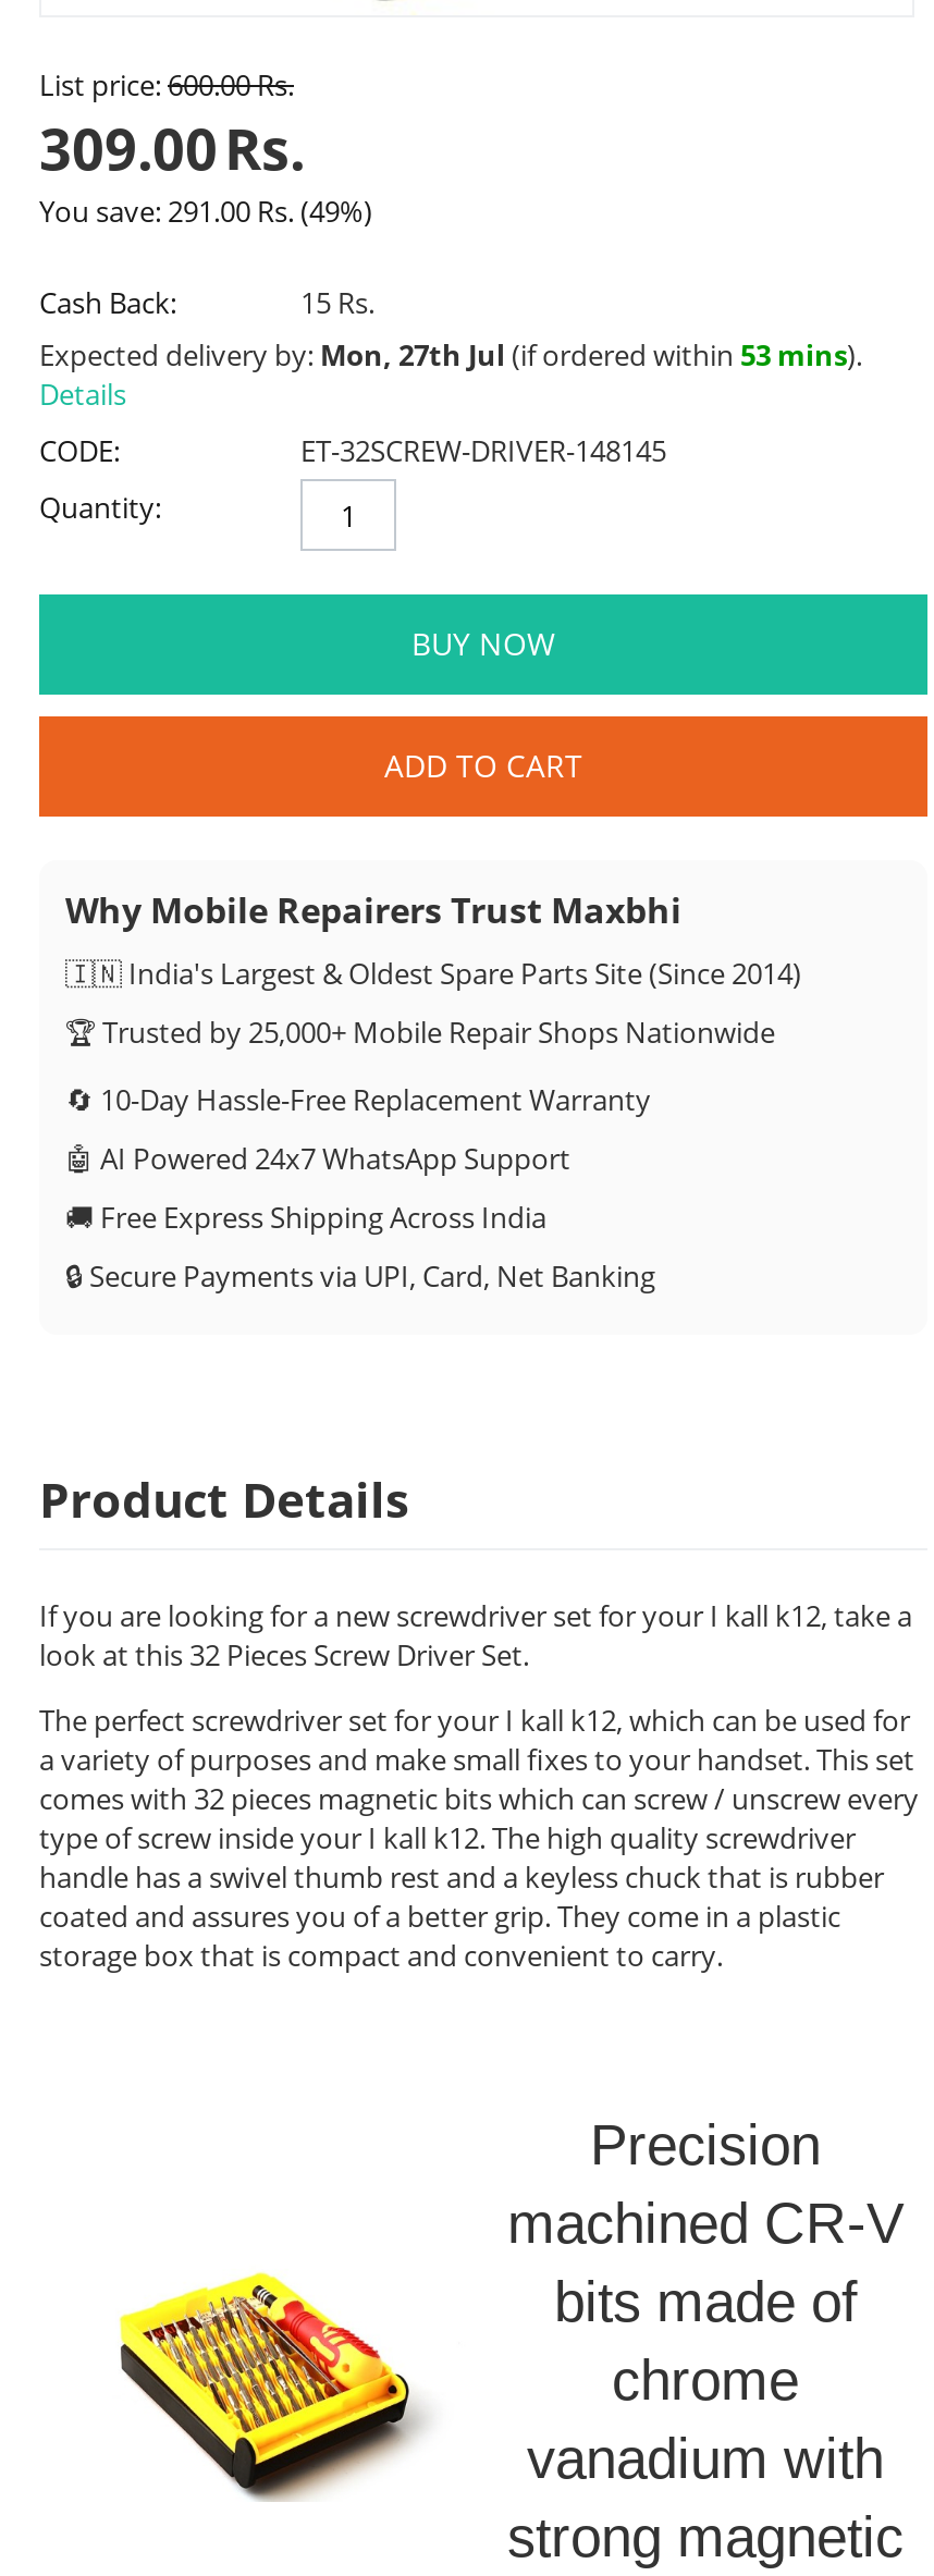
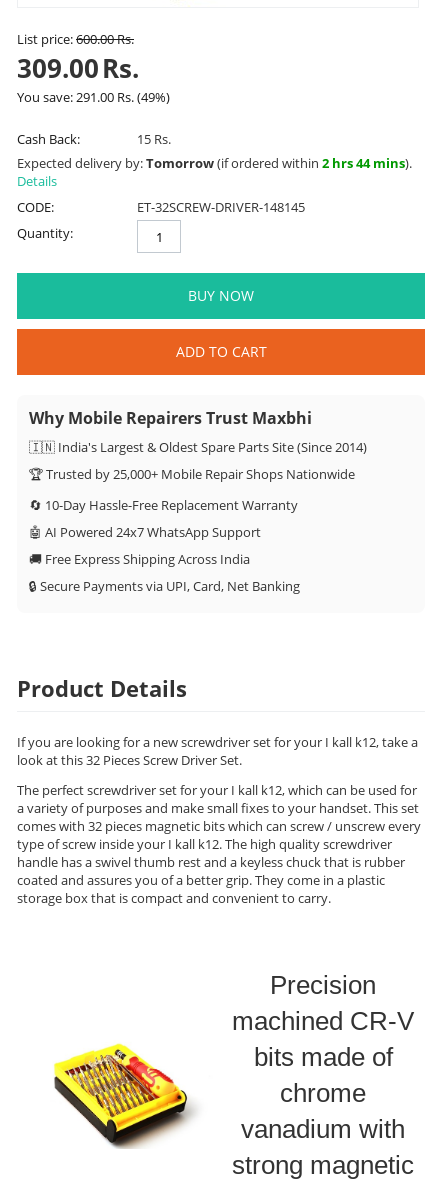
[39,335,862,375] Expected delivery by: Mon, 27th Jul (if ordered within 53 mins). -> [17,154,412,172] Expected delivery by: Tomorrow (if ordered within 2 hrs 44 mins).

